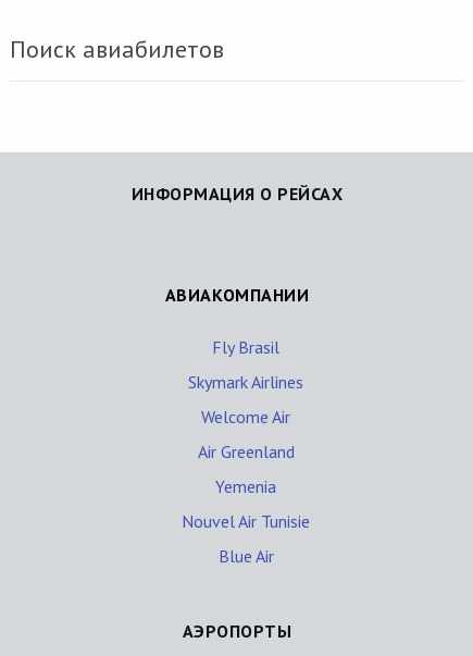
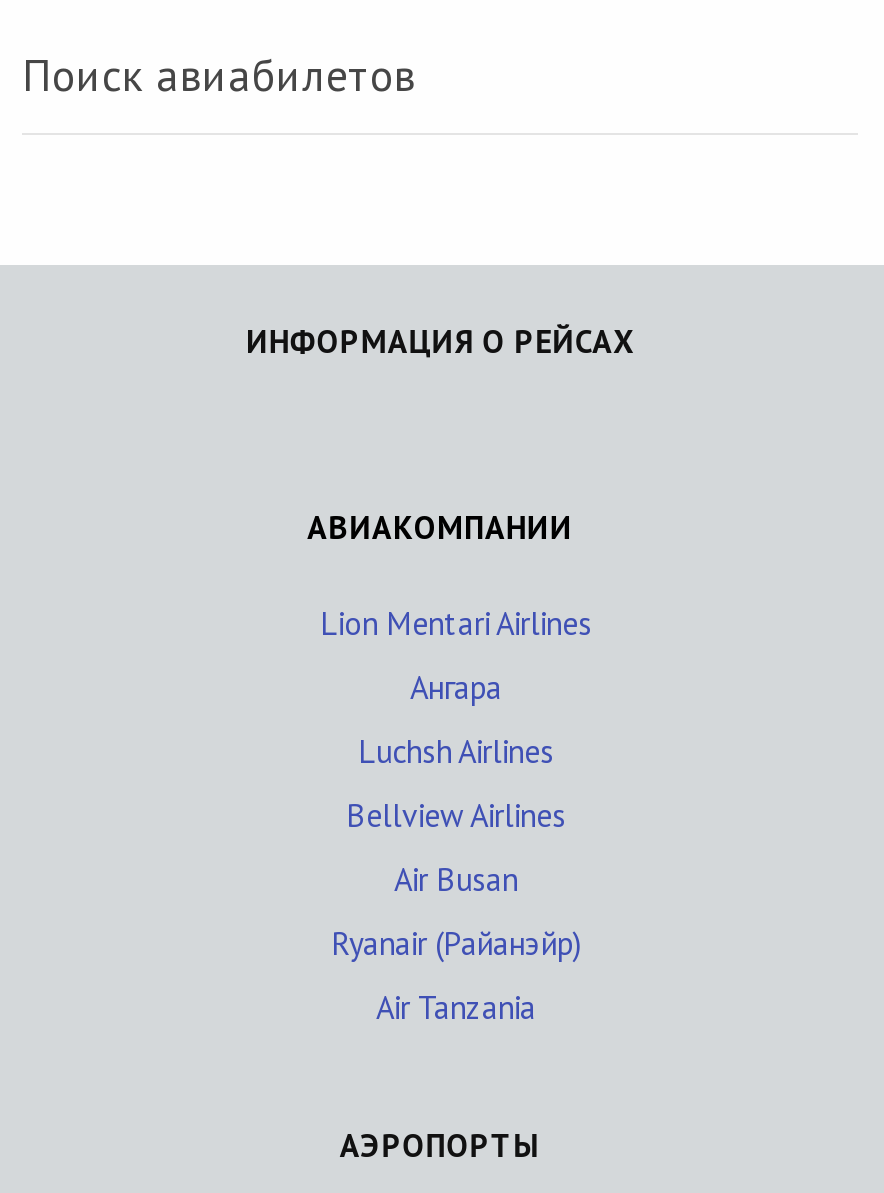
[212,336,279,358] Fly Brasil -> [320,603,592,643] Lion Mentari Airlines
[188,371,303,393] Skymark Airlines -> [410,667,502,707] Ангара
[201,406,290,428] Welcome Air -> [358,731,554,771] Luchsh Airlines
[197,441,294,462] Air Greenland -> [346,795,566,835] Bellview Airlines
[215,475,276,497] Yemenia -> [394,859,518,899] Air Busan
[182,510,310,532] Nouvel Air Tunisie -> [331,923,581,963] Ryanair (Райанэйр)
[218,545,273,567] Blue Air -> [376,987,536,1027] Air Tanzania

